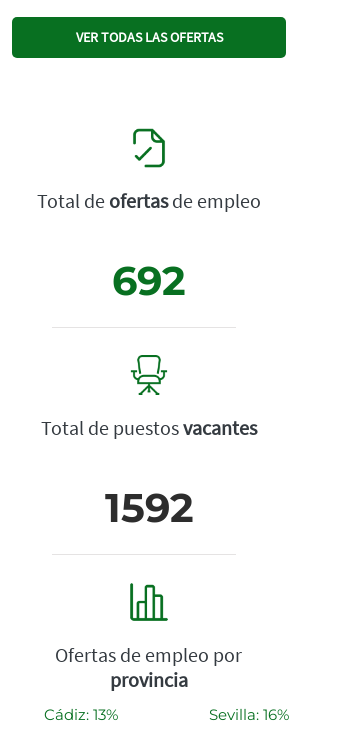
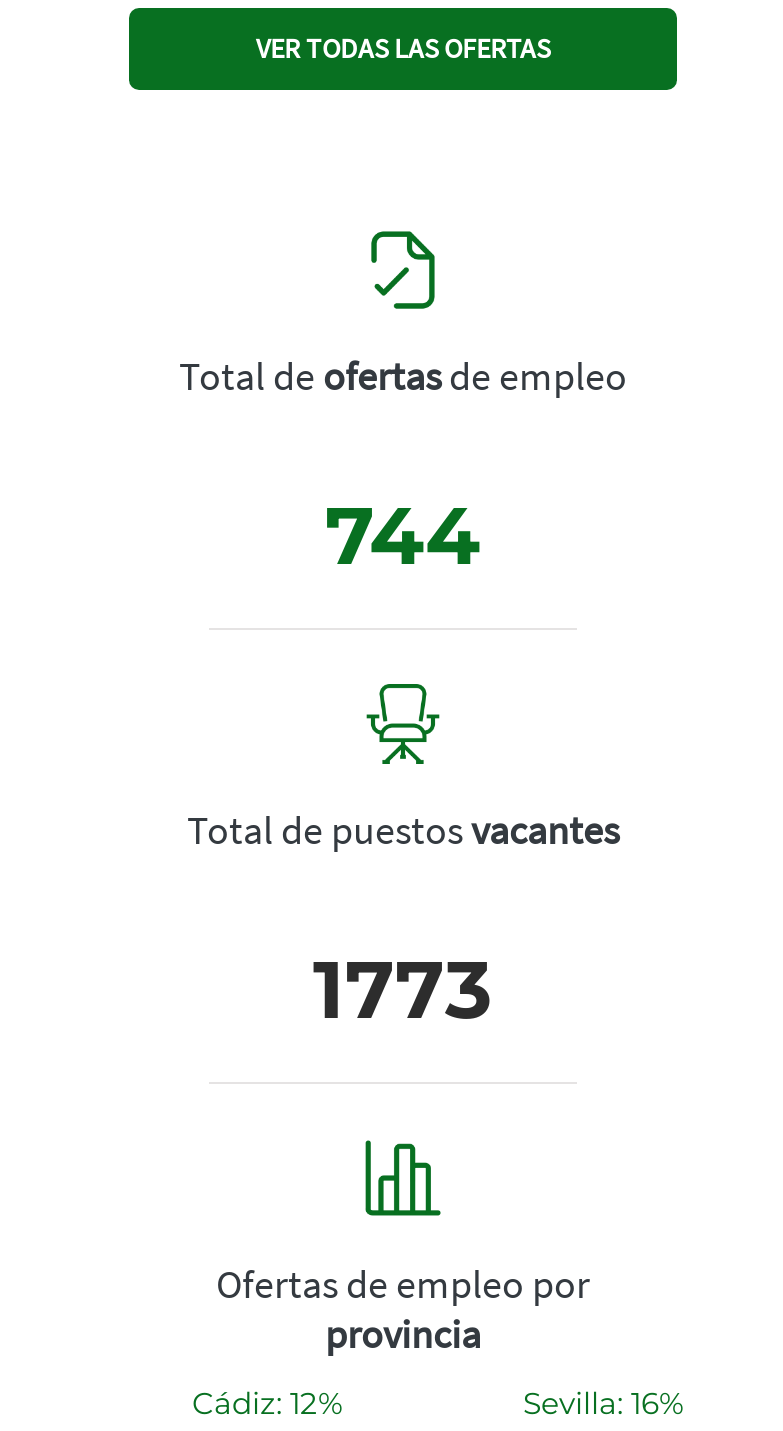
[112,256,186,305] 692 -> [325,486,481,584] 744
[104,483,193,532] 1592 -> [313,940,493,1038] 1773
[44,705,118,724] Cádiz: 13% -> [192,1384,342,1422] Cádiz: 12%

